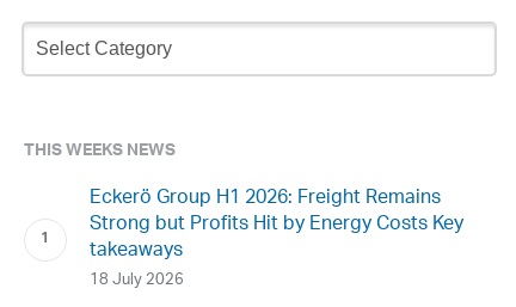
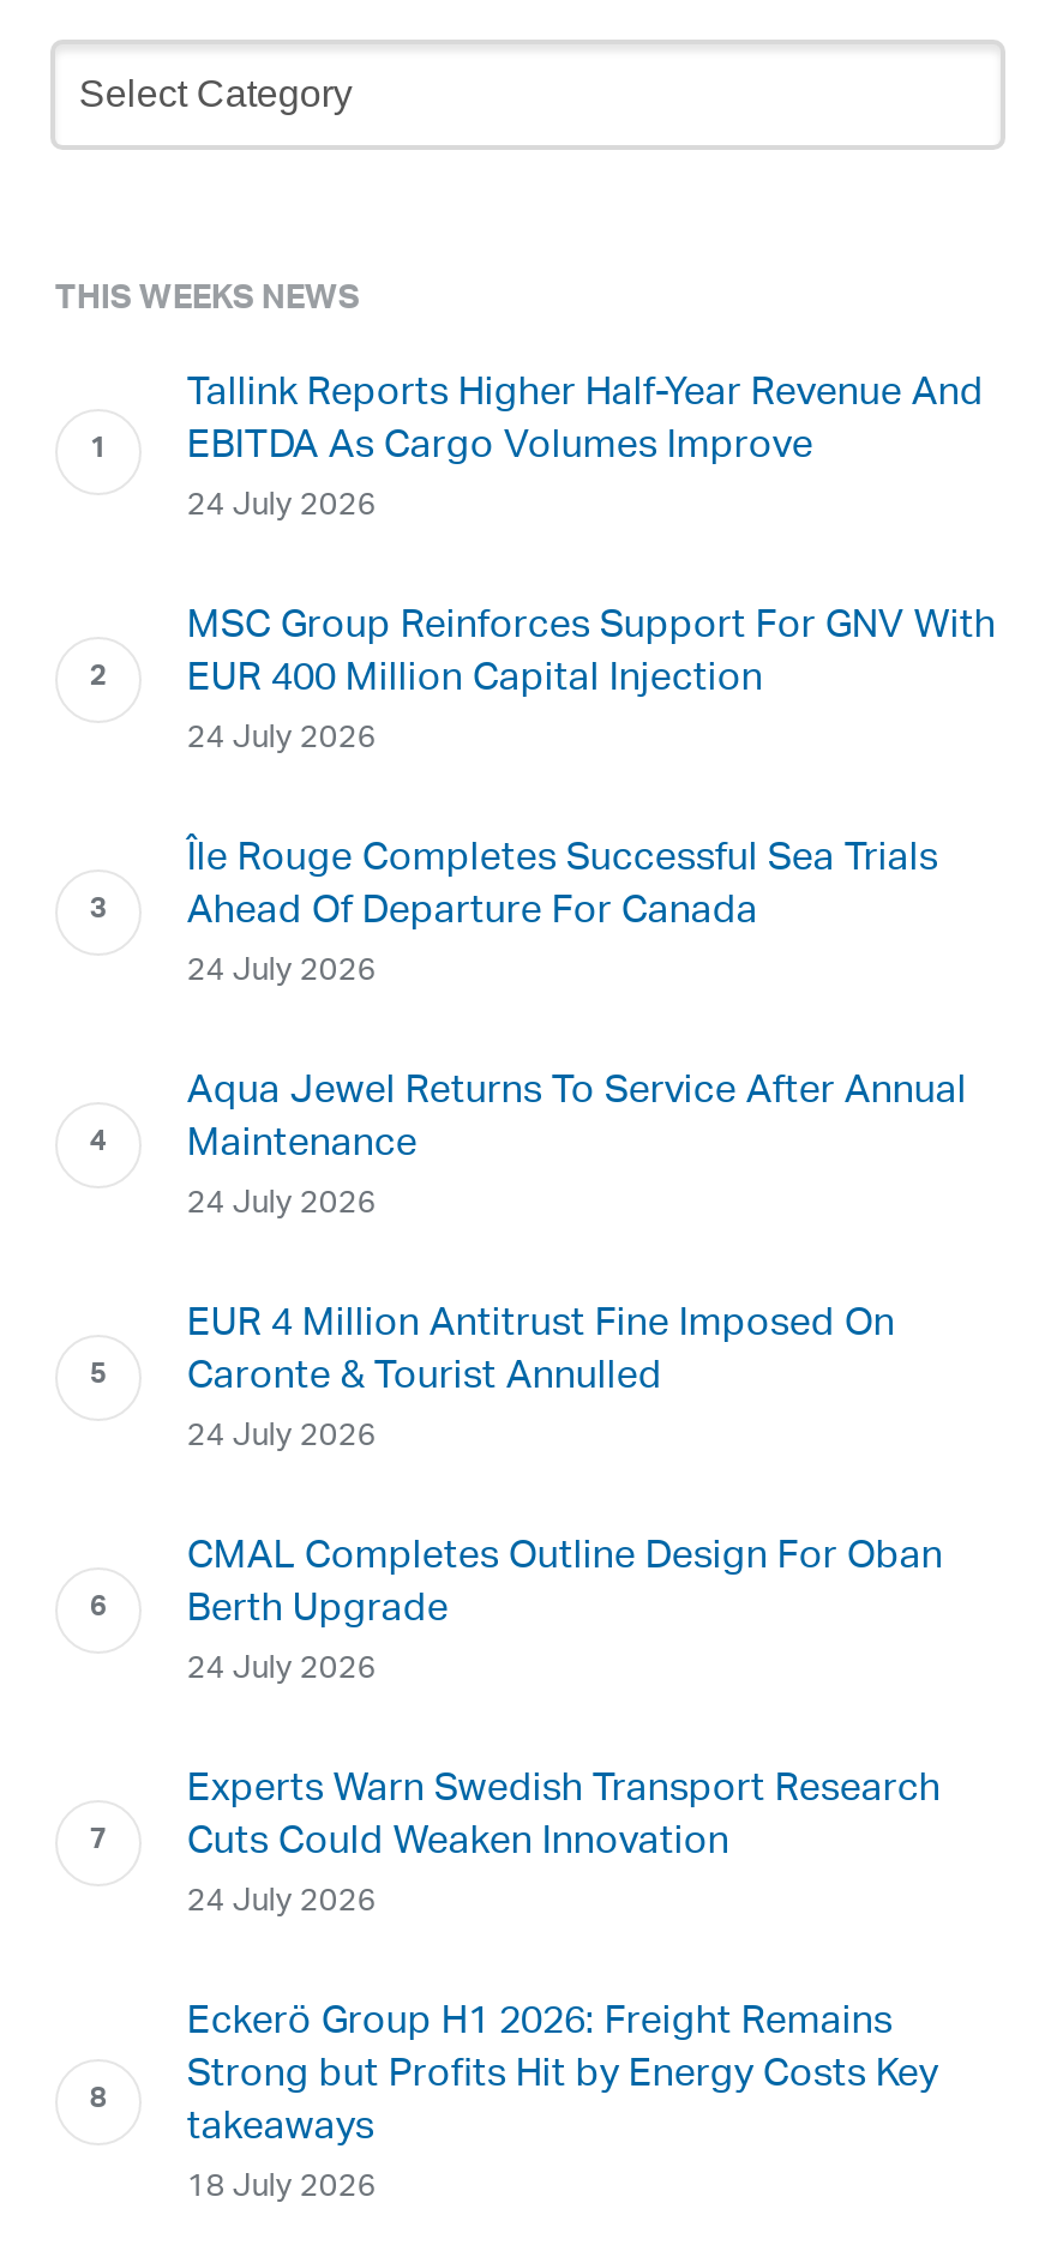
none -> [187,356,996,1936] Tallink Reports Higher Half-Year Revenue And | EBITDA As Cargo Volumes Improve | 24 July 2026 | MSC Group Reinforces Support For GNV With | EUR 400 Million Capital Injection | 24 July 2026 | Île Rouge Completes Successful Sea Trials | Ahead Of Departure For Canada | 24 July 2026 | Aqua Jewel Returns To Service After Annual | Maintenance | 24 July 2026 | EUR 4 Million Antitrust Fine Imposed On | Caronte & Tourist Annulled | 24 July 2026 | CMAL Completes Outline Design For Oban | Berth Upgrade | 24 July 2026 | Experts Warn Swedish Transport Research | Cuts Could Weaken Innovation | 24 July 2026

